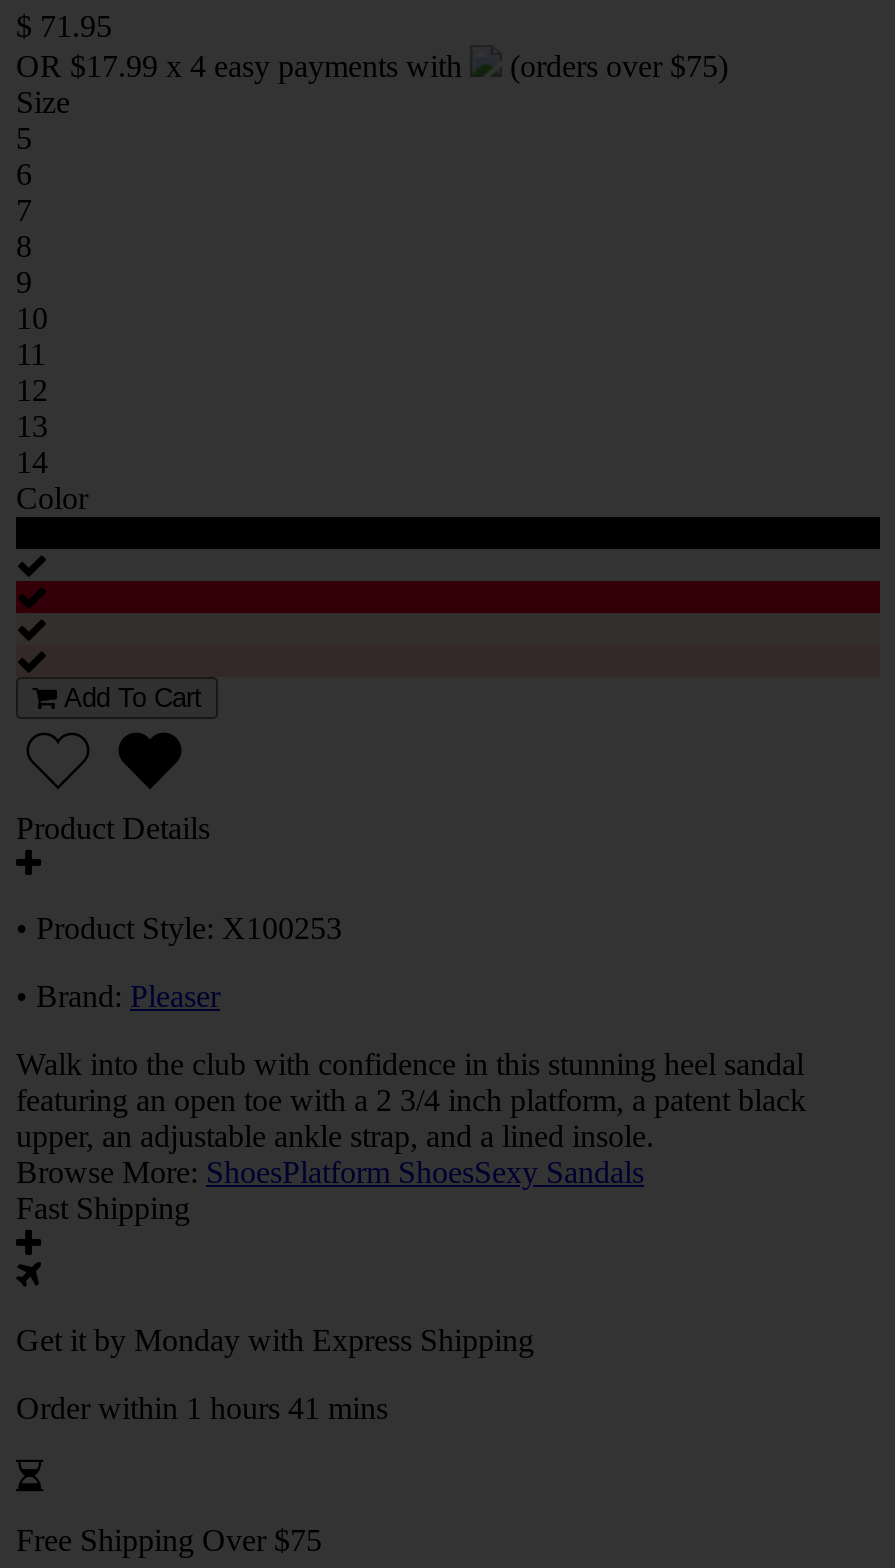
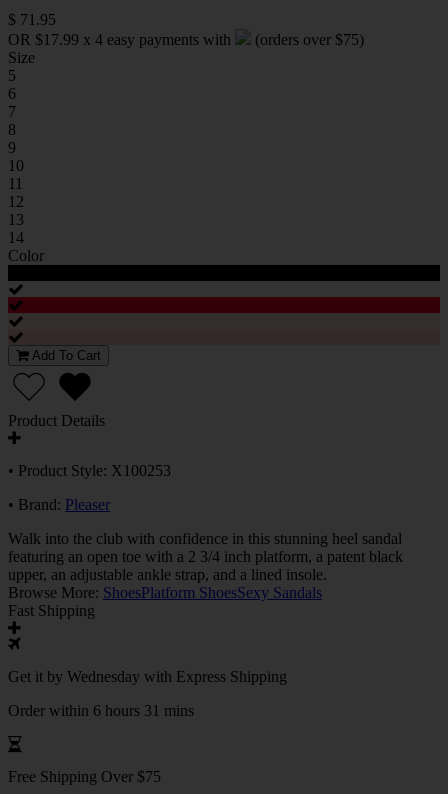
[16,1323,534,1357] Get it by Monday with Express Shipping -> [8,668,287,685] Get it by Wednesday with Express Shipping
[16,1391,388,1425] Order within 1 hours 41 mins -> [8,702,194,719] Order within 6 hours 31 mins

